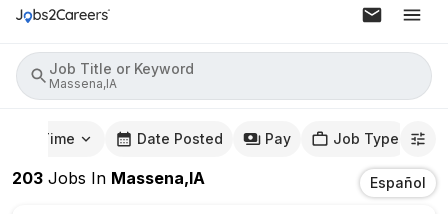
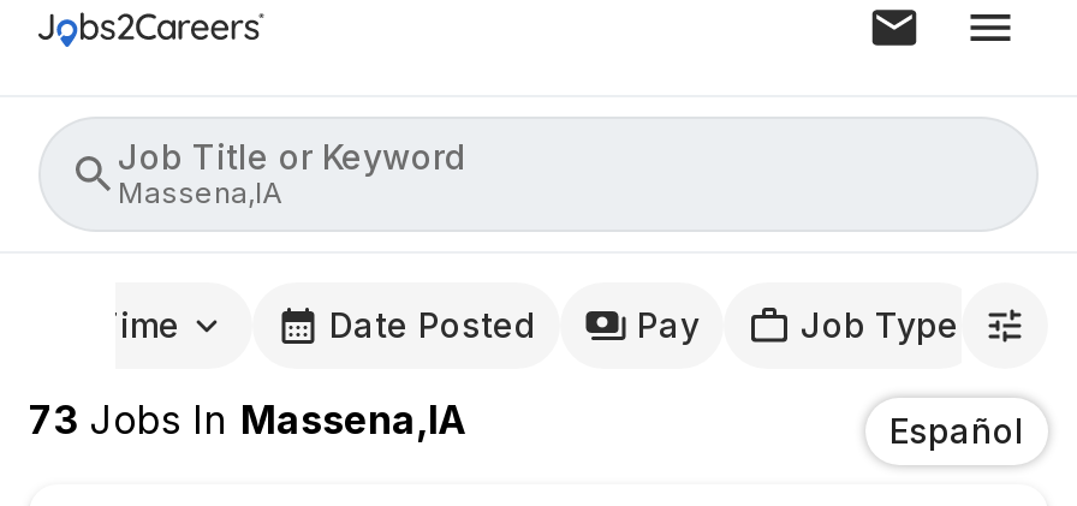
[12,168,205,188] 203 Jobs In Massena,IA -> [29,395,466,444] 73 Jobs In Massena,IA

